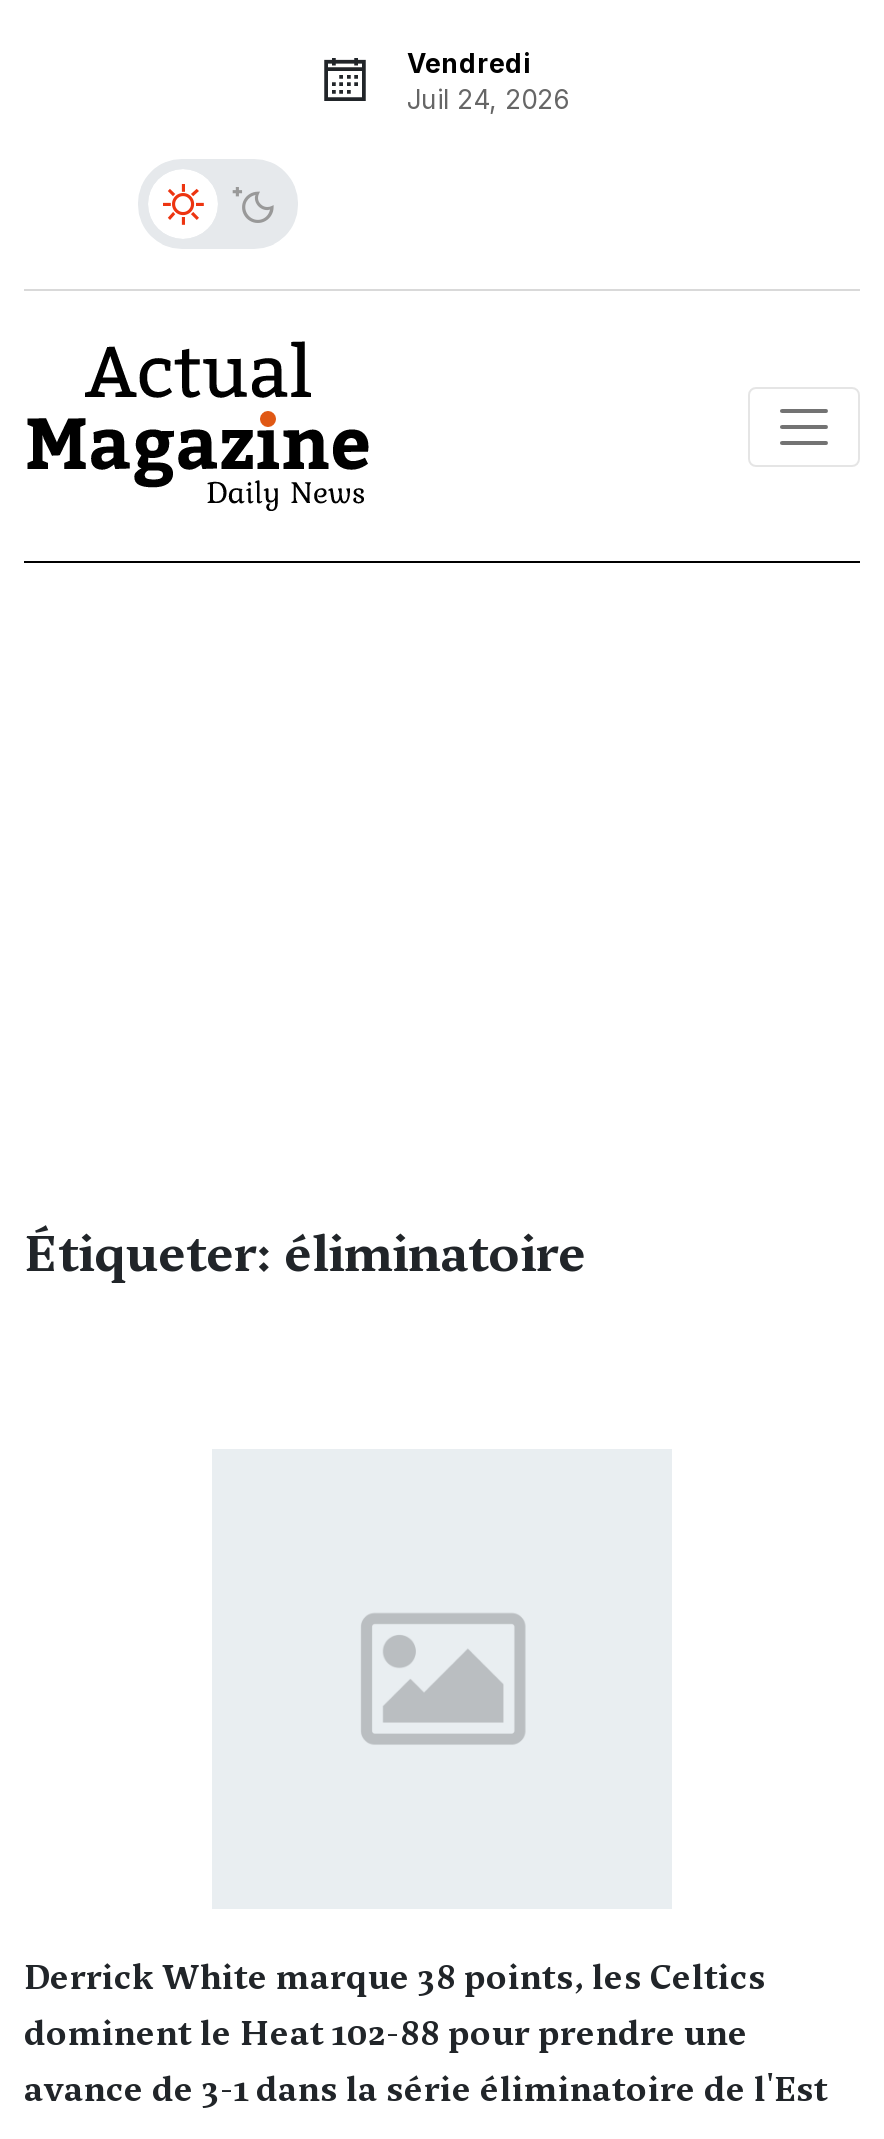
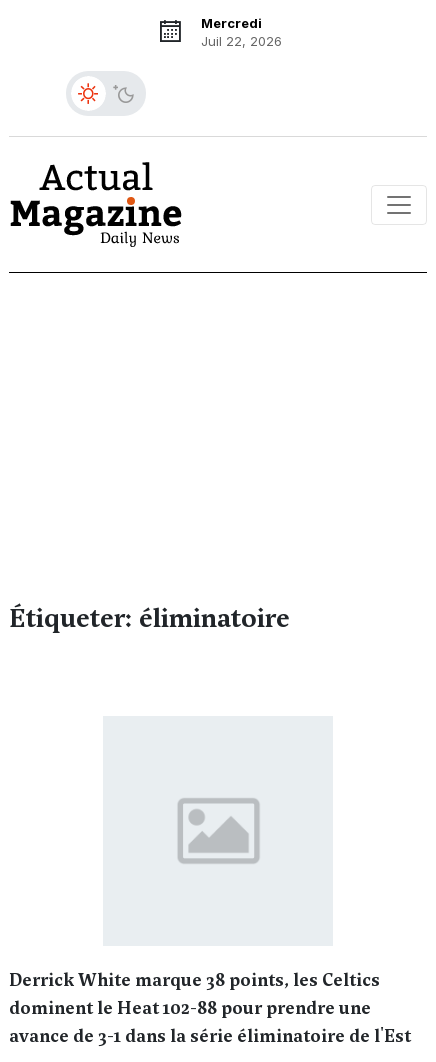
[407,47,569,115] Vendredi | Juil 24, 2026 -> [200,15,281,49] Mercredi | Juil 22, 2026

